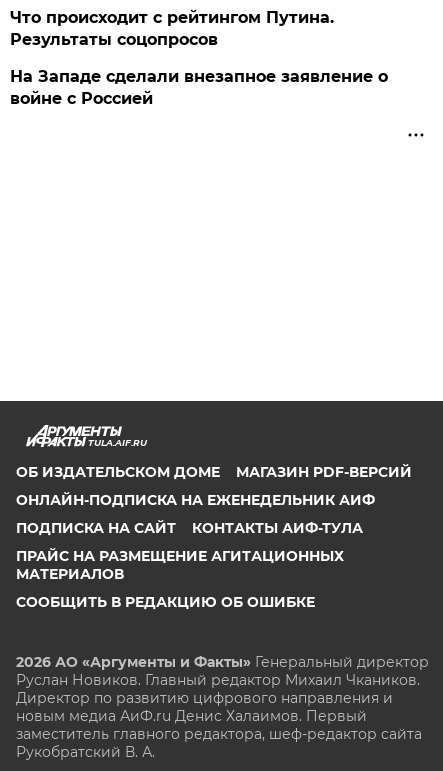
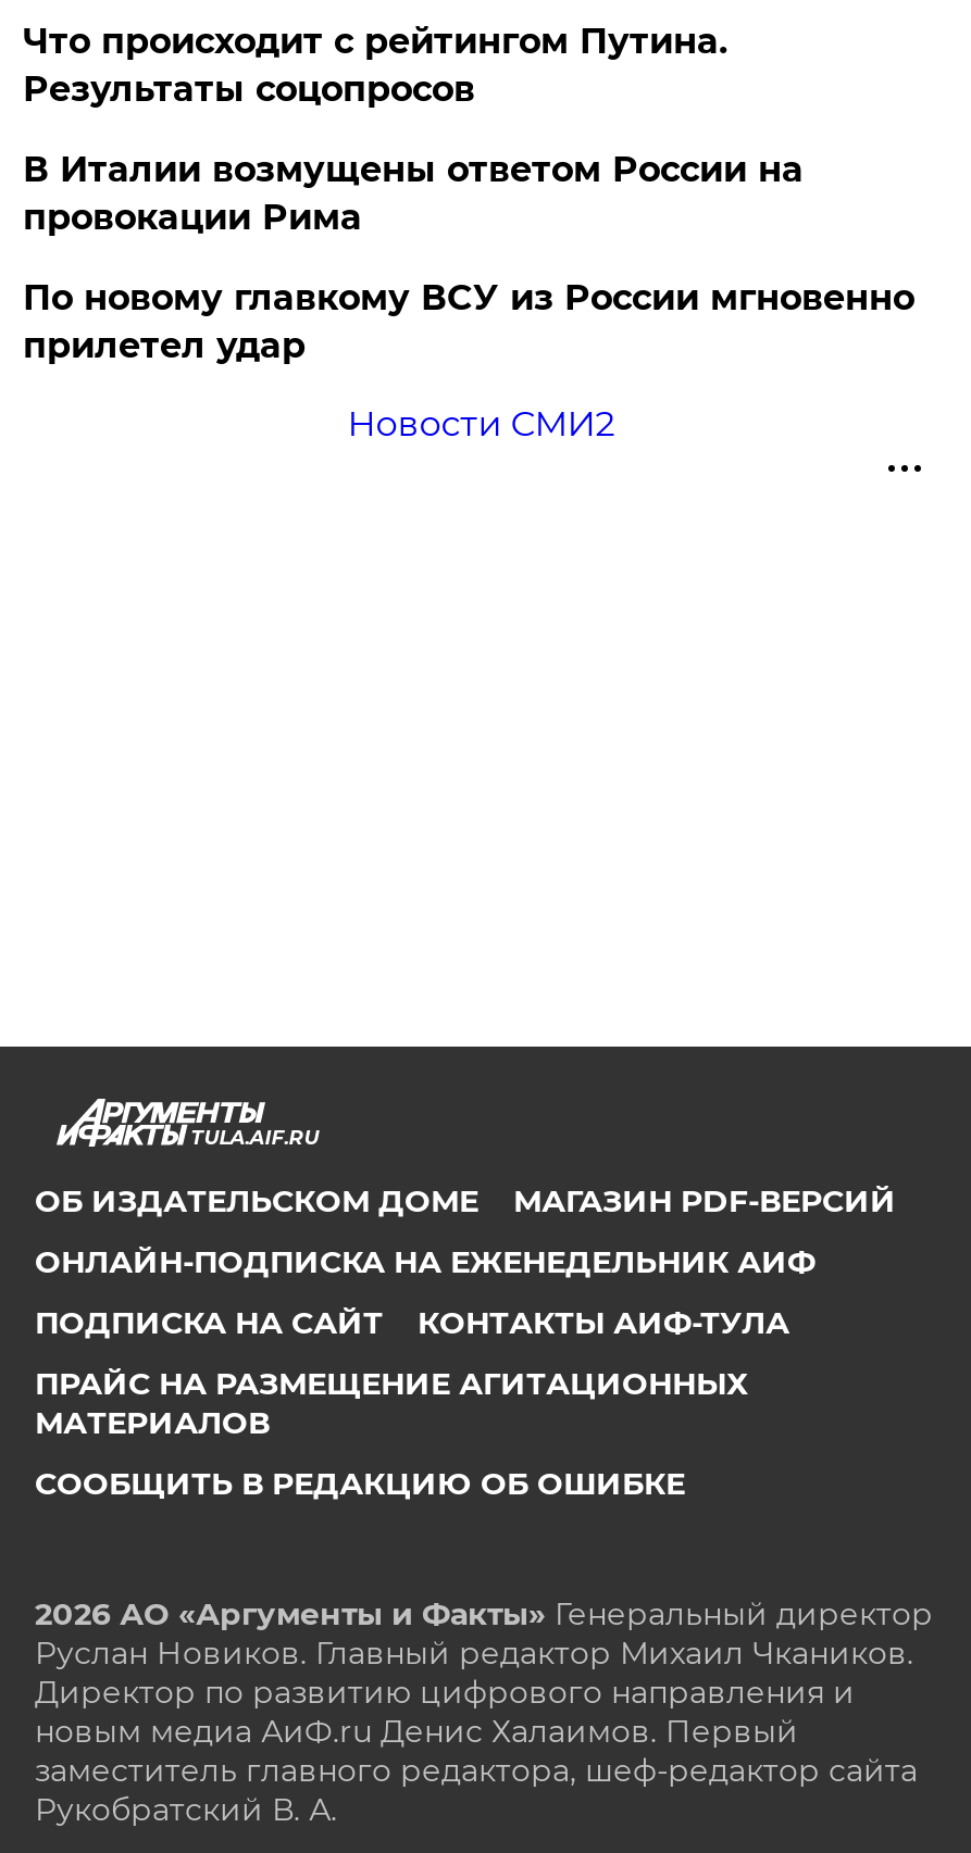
[10,67,388,108] На Западе сделали внезапное заявление о | войне с Россией -> [23,149,914,445] В Италии возмущены ответом России на | провокации Рима | По новому главкому ВСУ из России мгновенно | прилетел удар | Новости СМИ2

